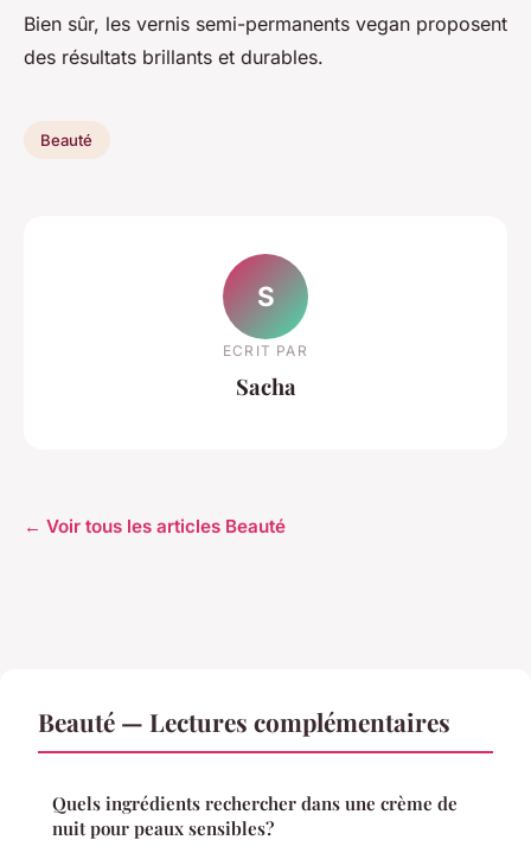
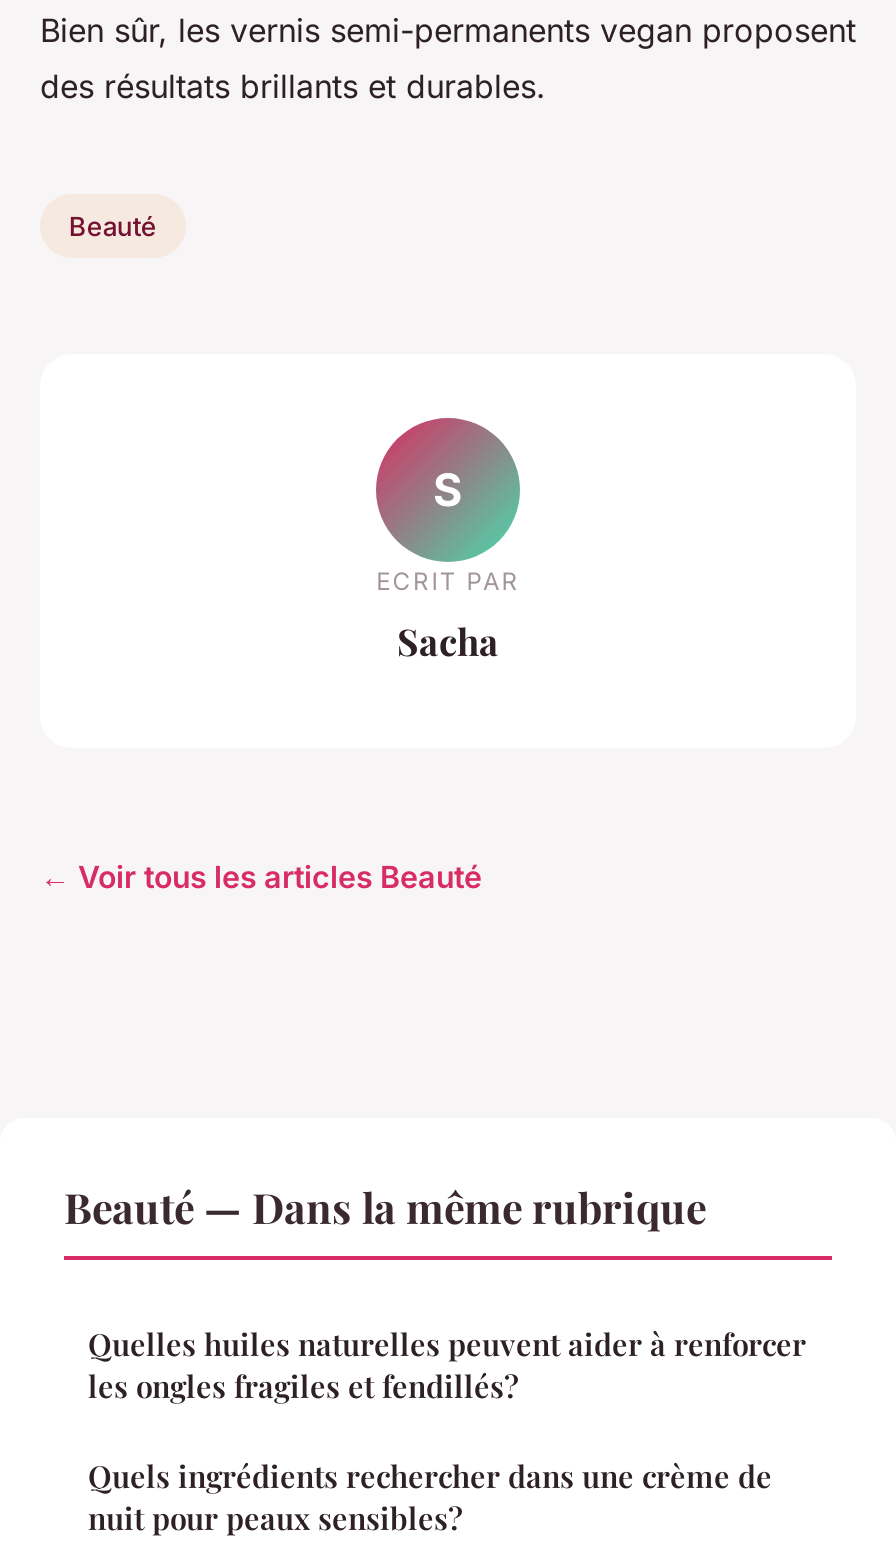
[38,705,450,738] Beauté — Lectures complémentaires -> [64,1178,806,1406] Beauté — Dans la même rubrique | Quelles huiles naturelles peuvent aider à renforcer | les ongles fragiles et fendillés?

